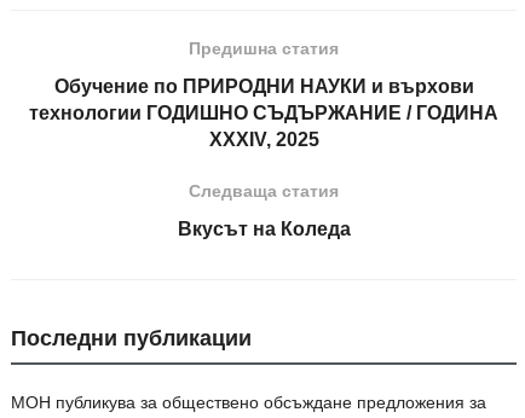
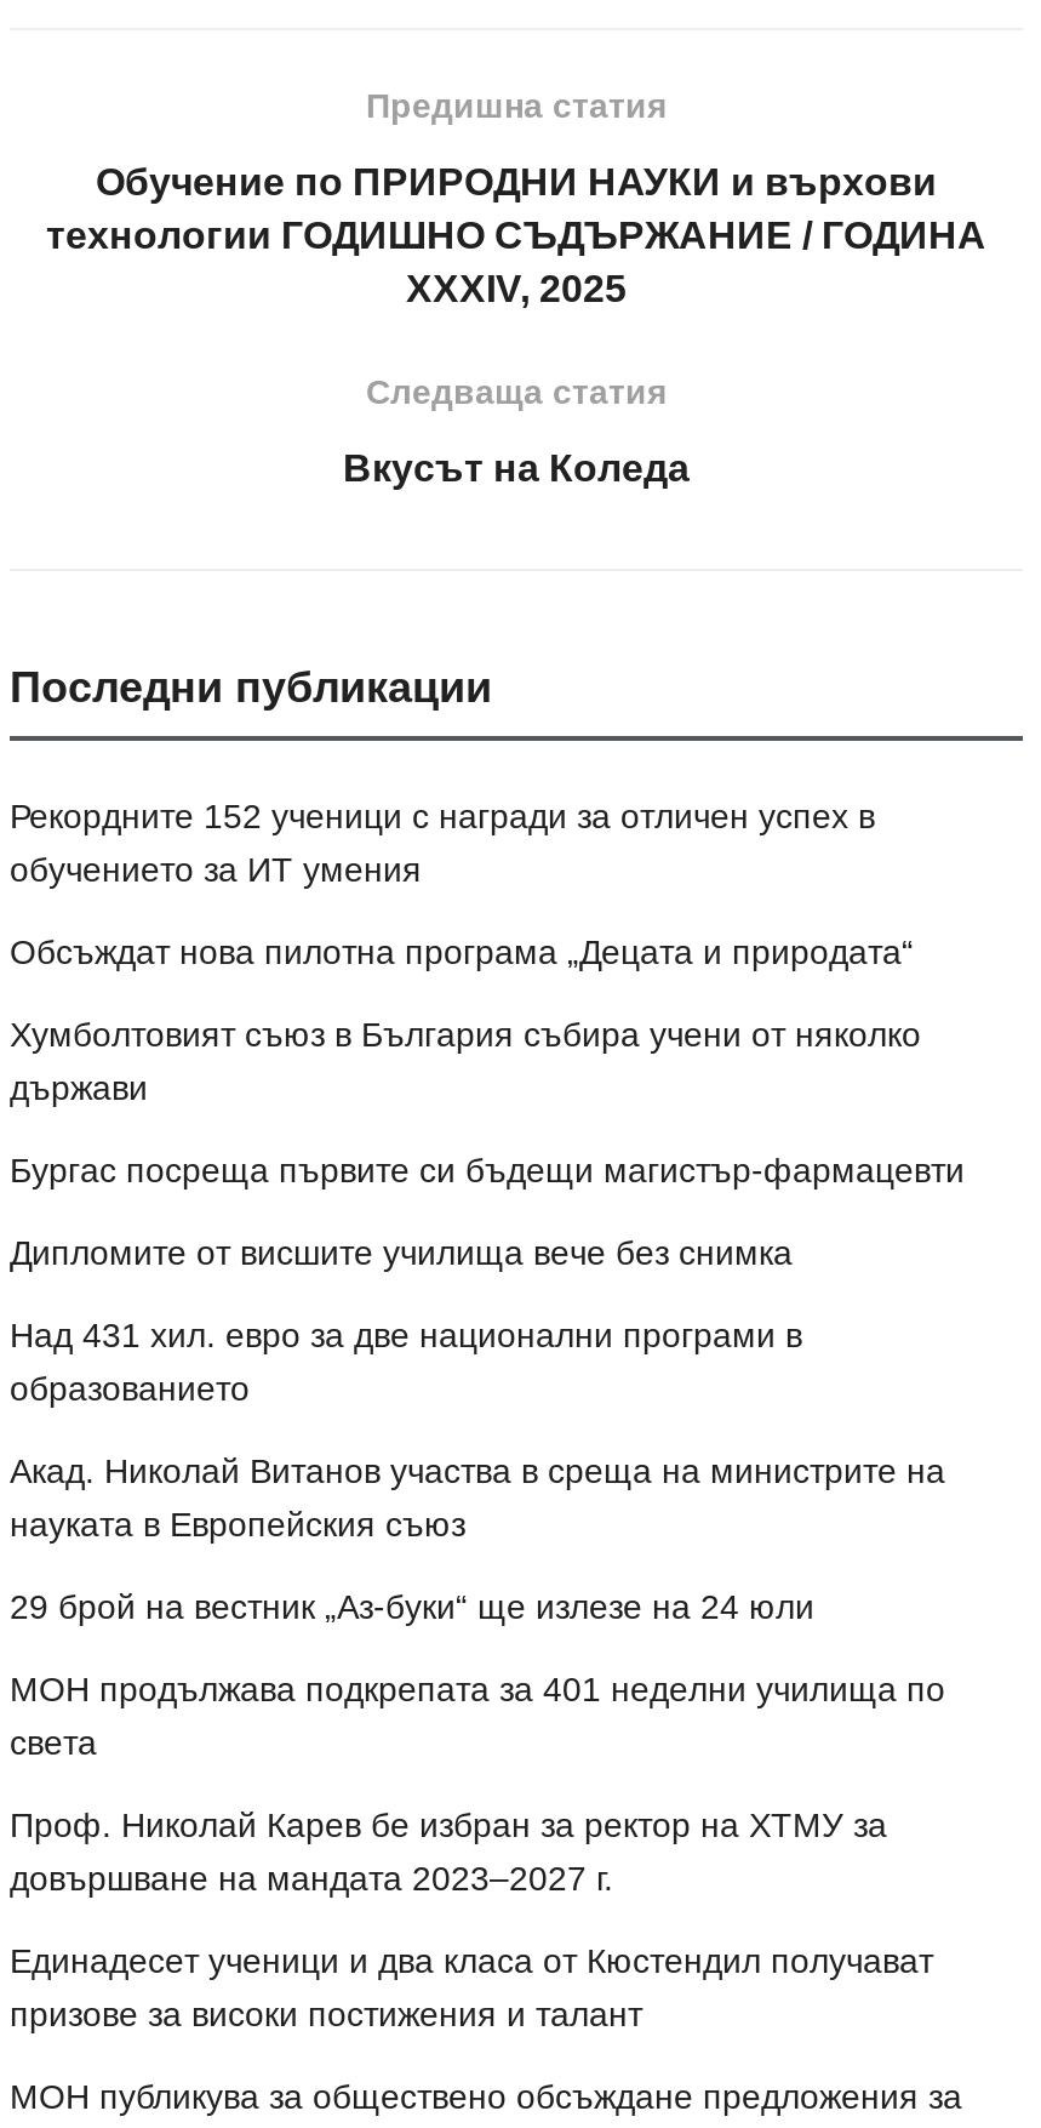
none -> [10,797,965,2033] Рекордните 152 ученици с награди за отличен успех в | обучението за ИТ умения | Обсъждат нова пилотна програма „Децата и природата“ | Хумболтовият съюз в България събира учени от няколко | държави | Бургас посреща първите си бъдещи магистър-фармацевти | Дипломите от висшите училища вече без снимка | Над 431 хил. евро за две национални програми в | образованието | Акад. Николай Витанов участва в среща на министрите на | науката в Европейския съюз | 29 брой на вестник „Аз-буки“ ще излезе на 24 юли | МОН продължава подкрепата за 401 неделни училища по | света | Проф. Николай Карев бе избран за ректор на ХТМУ за | довършване на мандата 2023–2027 г. | Единадесет ученици и два класа от Кюстендил получават | призове за високи постижения и талант

